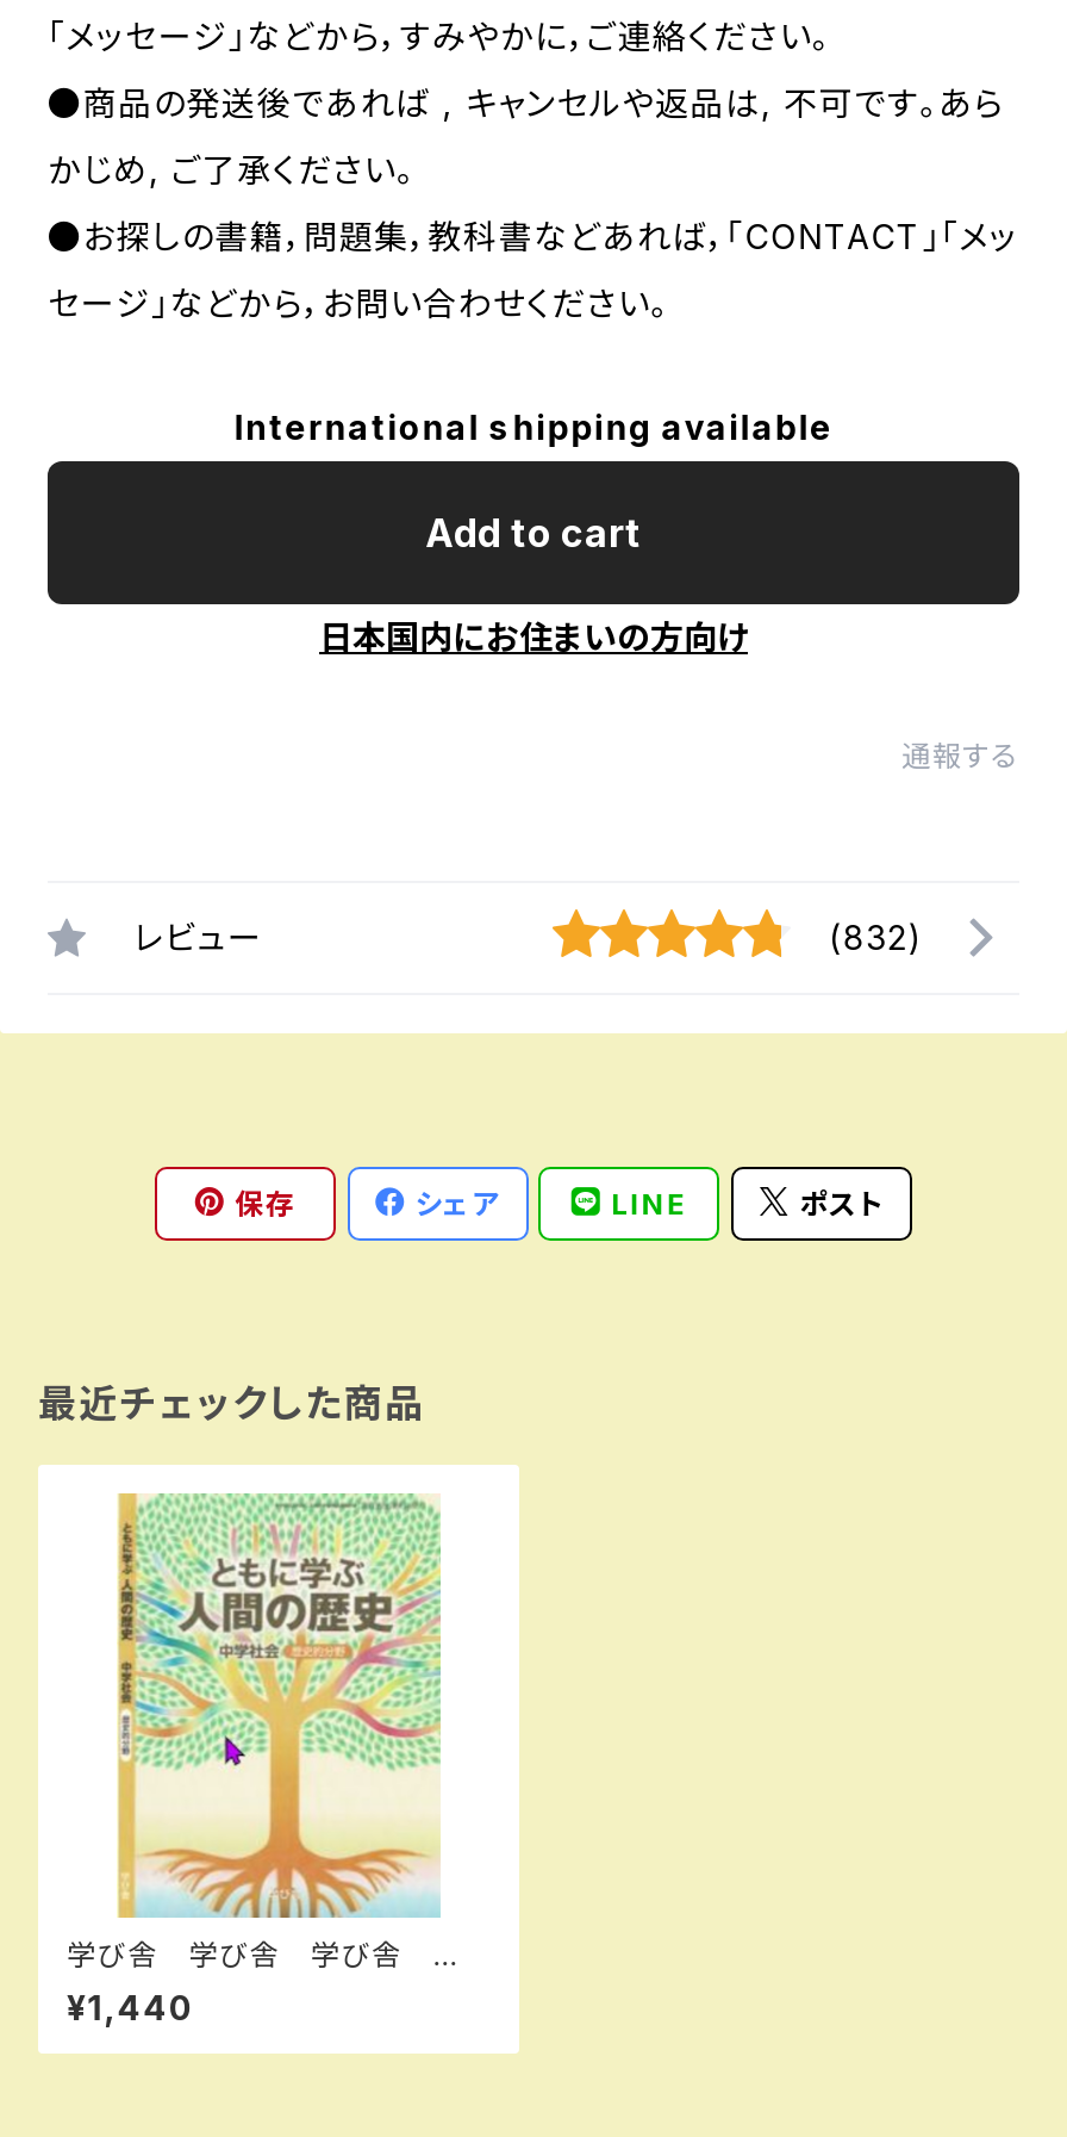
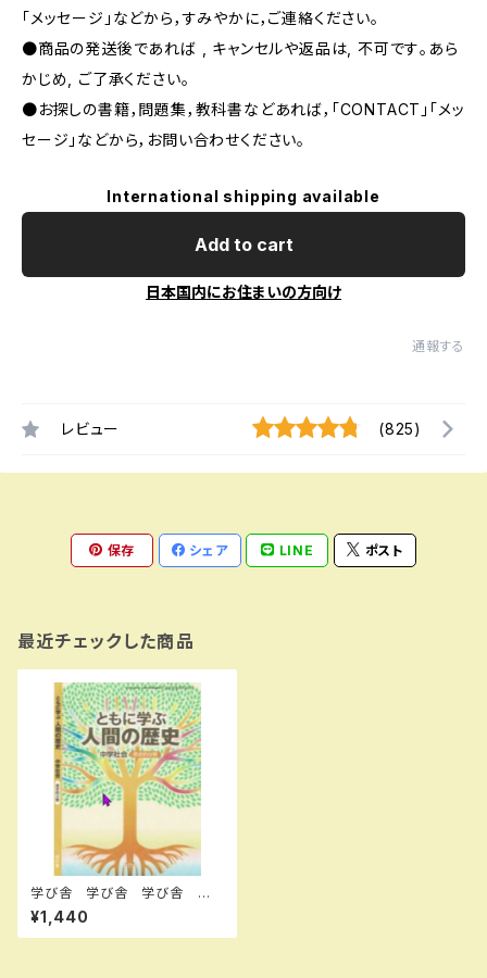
[829,917,924,957] (832) -> [378,419,422,438] (825)

